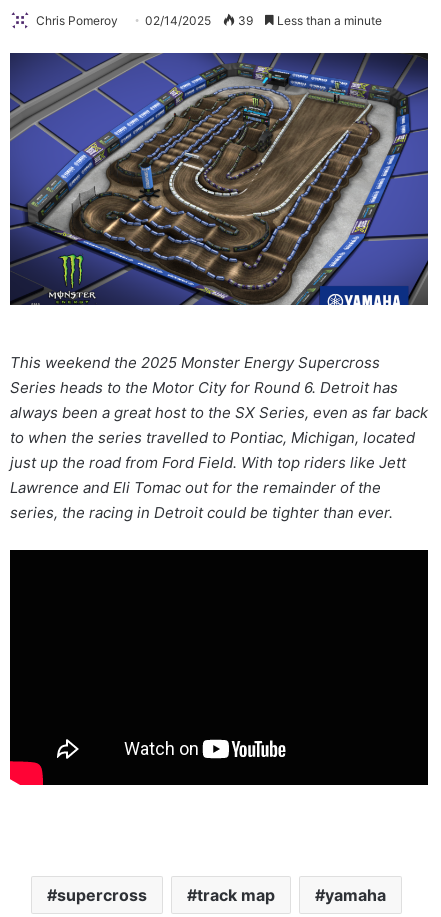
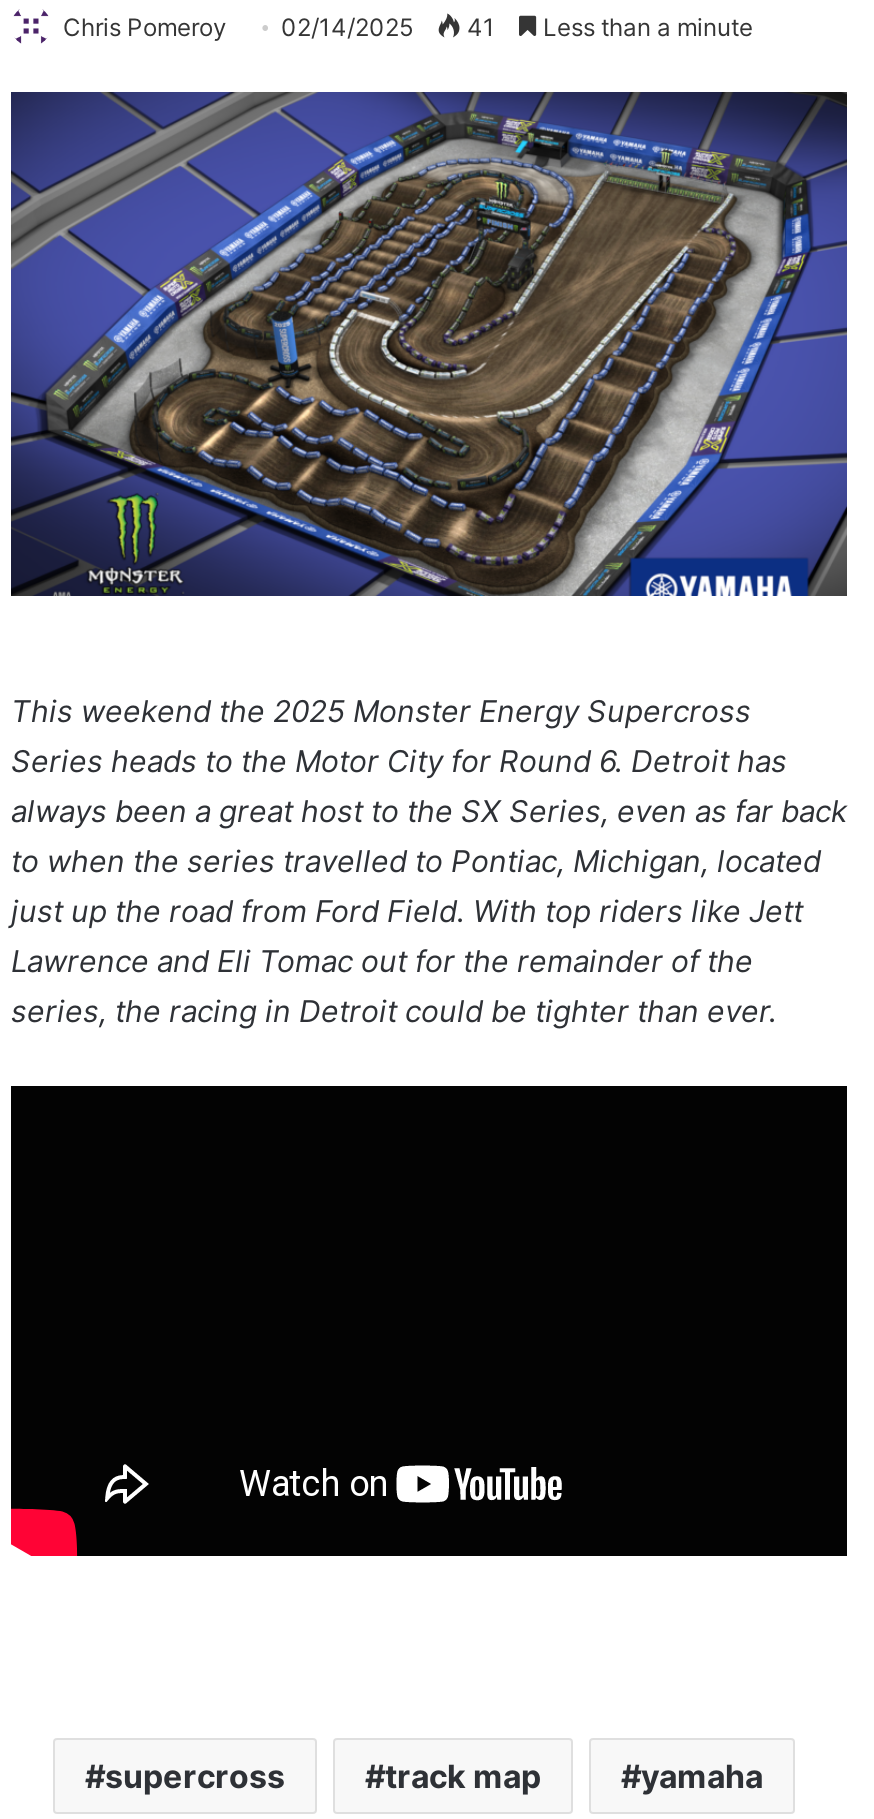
[36,13,382,28] Chris Pomeroy 02/14/2025 39 Less than a minute -> [63,13,753,43] Chris Pomeroy 02/14/2025 41 Less than a minute

